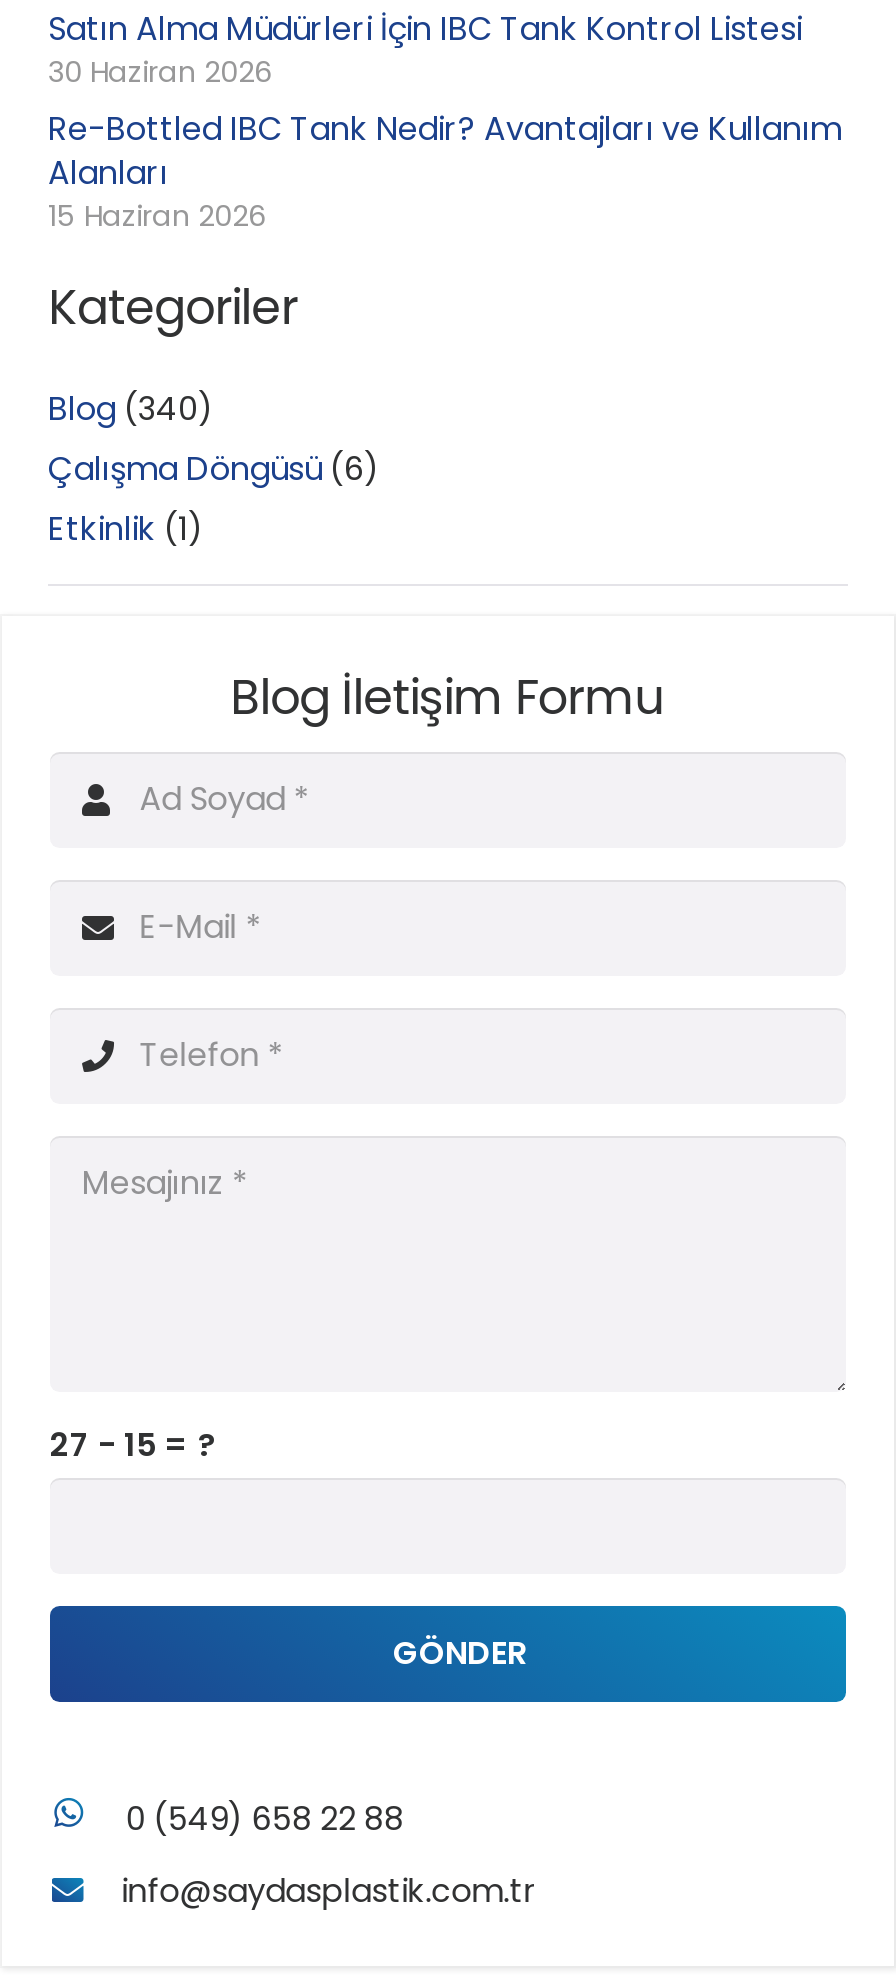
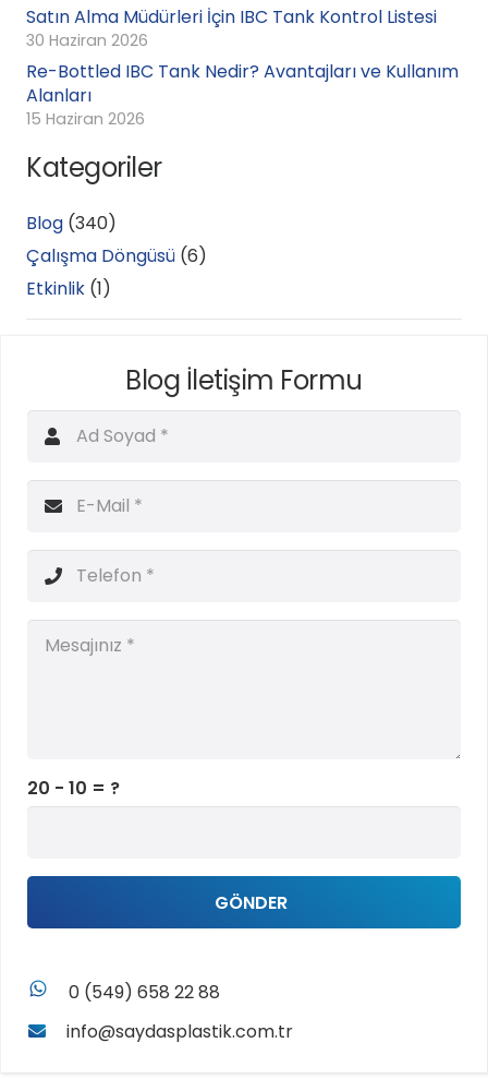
[50,1423,216,1469] 27 - 15 = ? -> [27,776,120,801] 20 - 10 = ?

